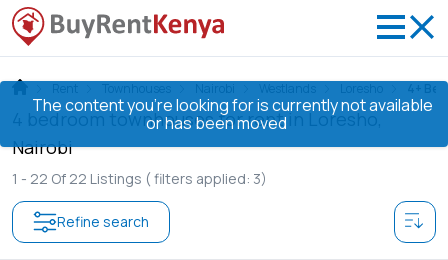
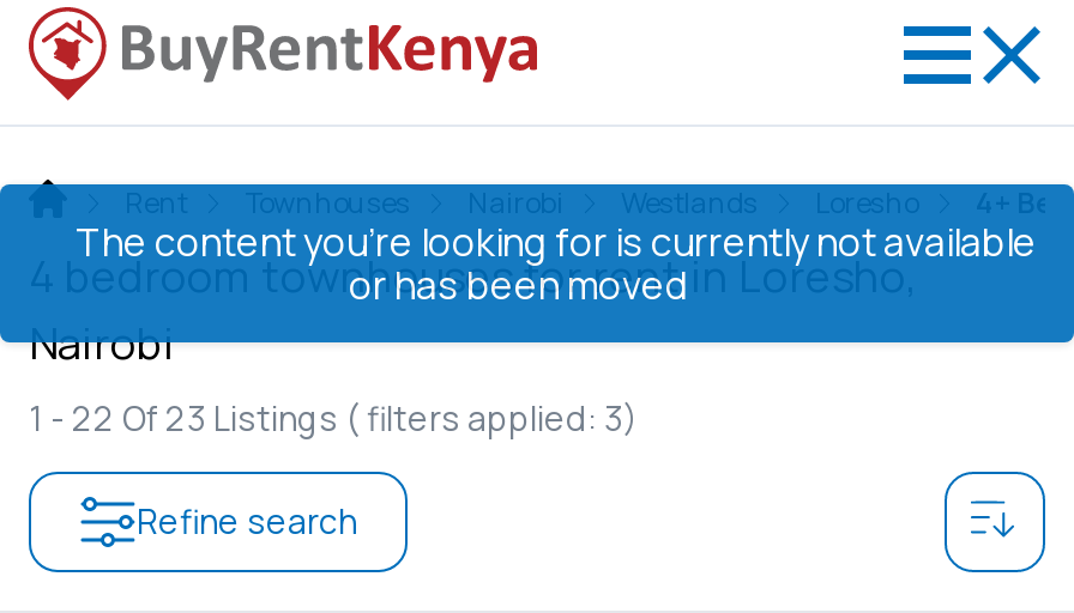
[12,169,267,188] 1 - 22 Of 22 Listings ( filters applied: 3) -> [29,395,638,441] 1 - 22 Of 23 Listings ( filters applied: 3)

